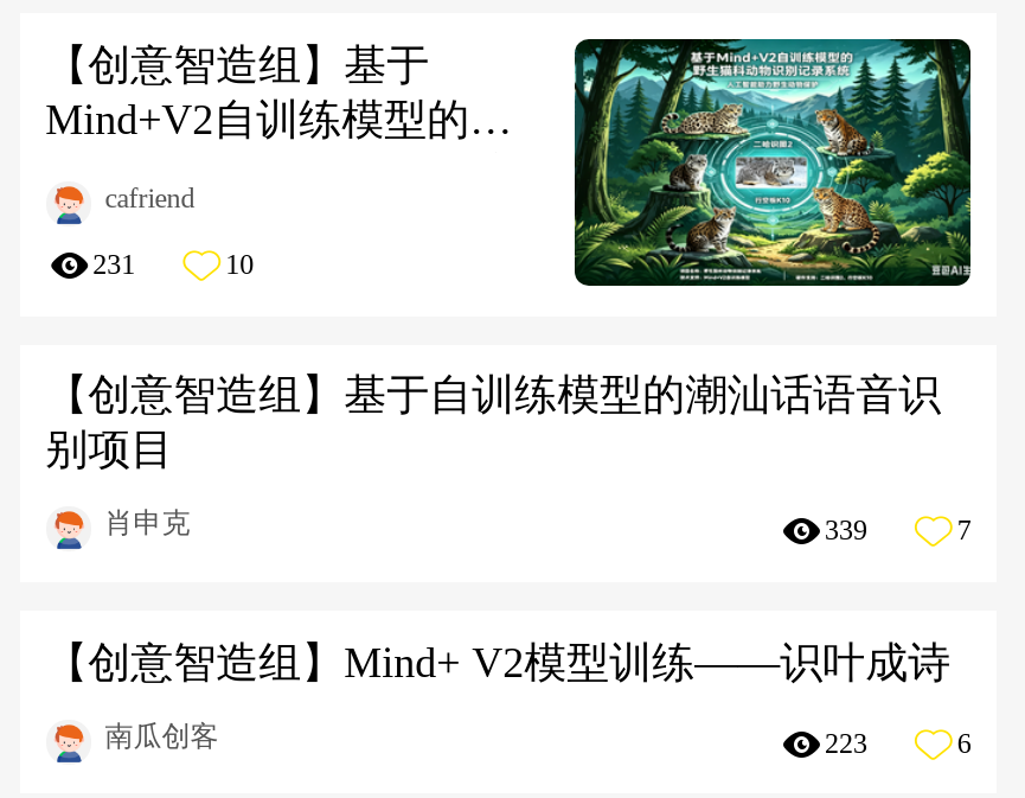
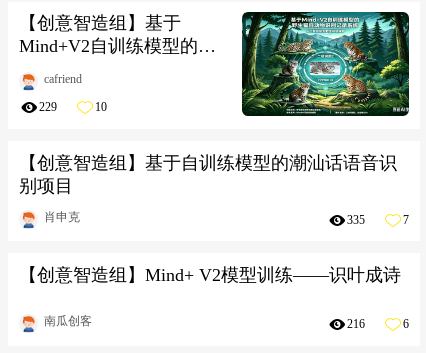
[93,247,136,280] 231 -> [39,100,57,114] 229
[825,514,867,547] 339 -> [347,213,365,227] 335
[825,726,867,759] 223 -> [347,317,365,331] 216

